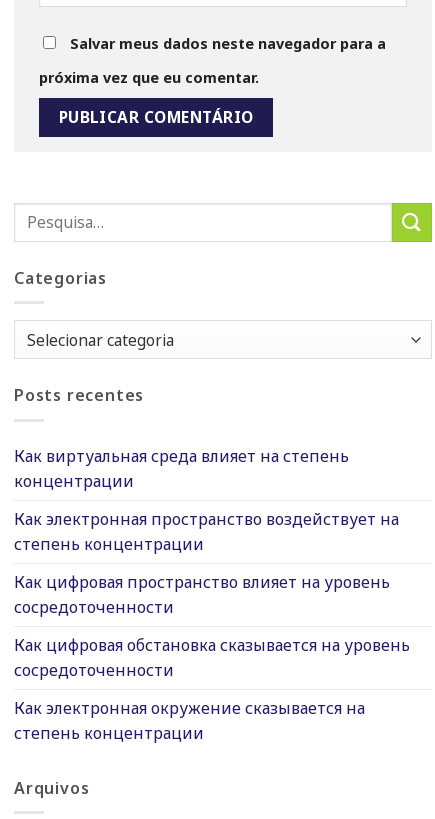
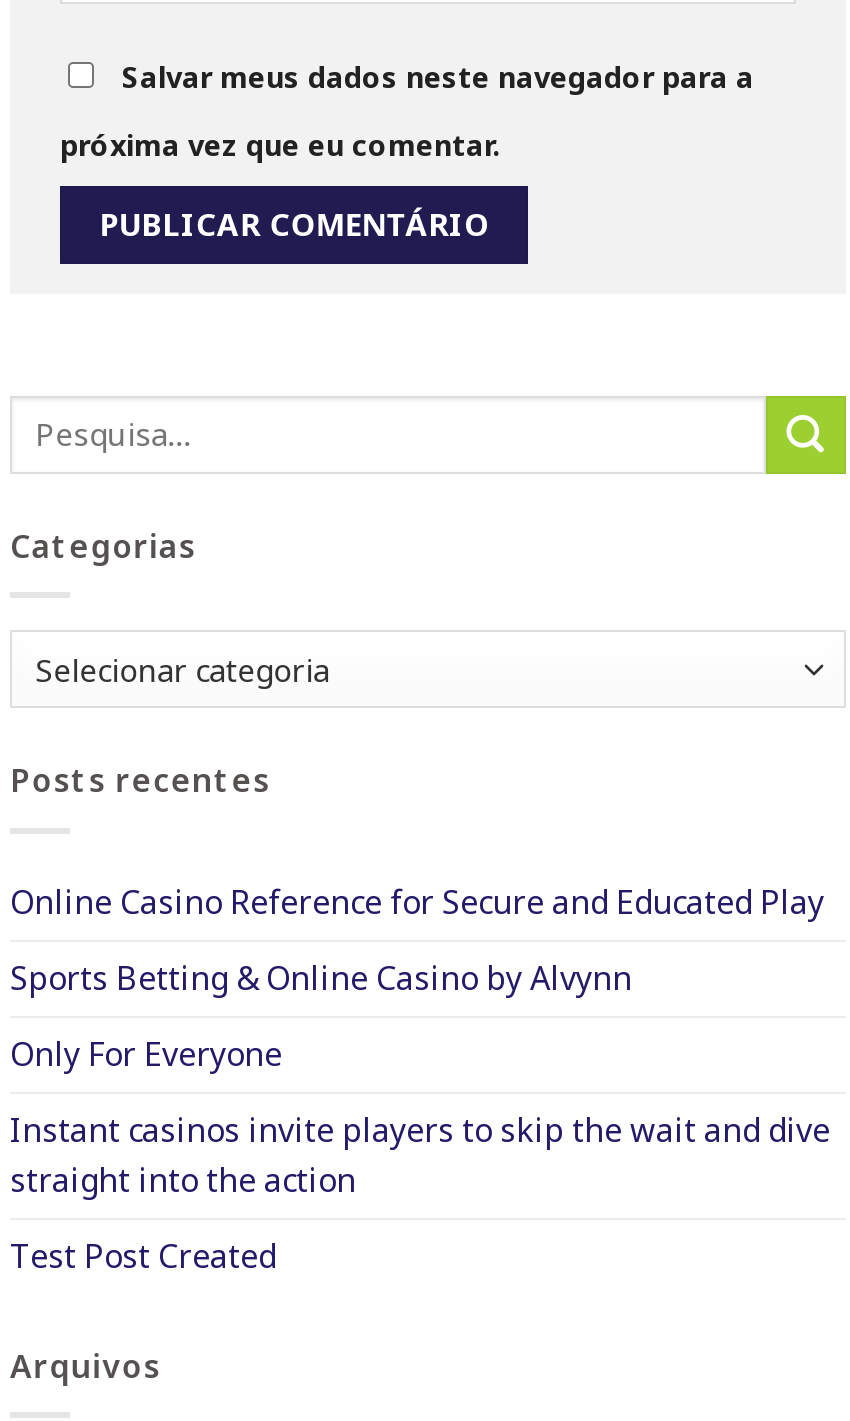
[14,445,349,492] Как виртуальная среда влияет на степень | концентрации -> [10,880,824,924] Online Casino Reference for Secure and Educated Play
[14,508,399,555] Как электронная пространство воздействует на | степень концентрации -> [10,956,632,1000] Sports Betting & Online Casino by Alvynn
[14,571,390,618] Как цифровая пространство влияет на уровень | сосредоточенности -> [10,1032,282,1076] Only For Everyone
[14,634,410,681] Как цифровая обстановка сказывается на уровень | сосредоточенности -> [10,1108,830,1202] Instant casinos invite players to skip the wait and dive | straight into the action
[14,697,365,744] Как электронная окружение сказывается на | степень концентрации -> [10,1234,276,1278] Test Post Created

